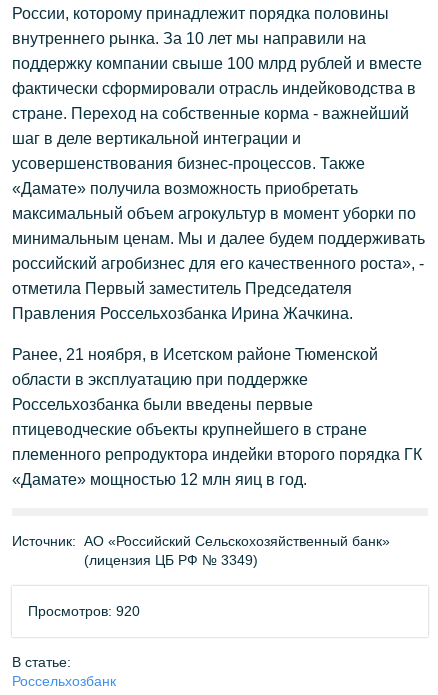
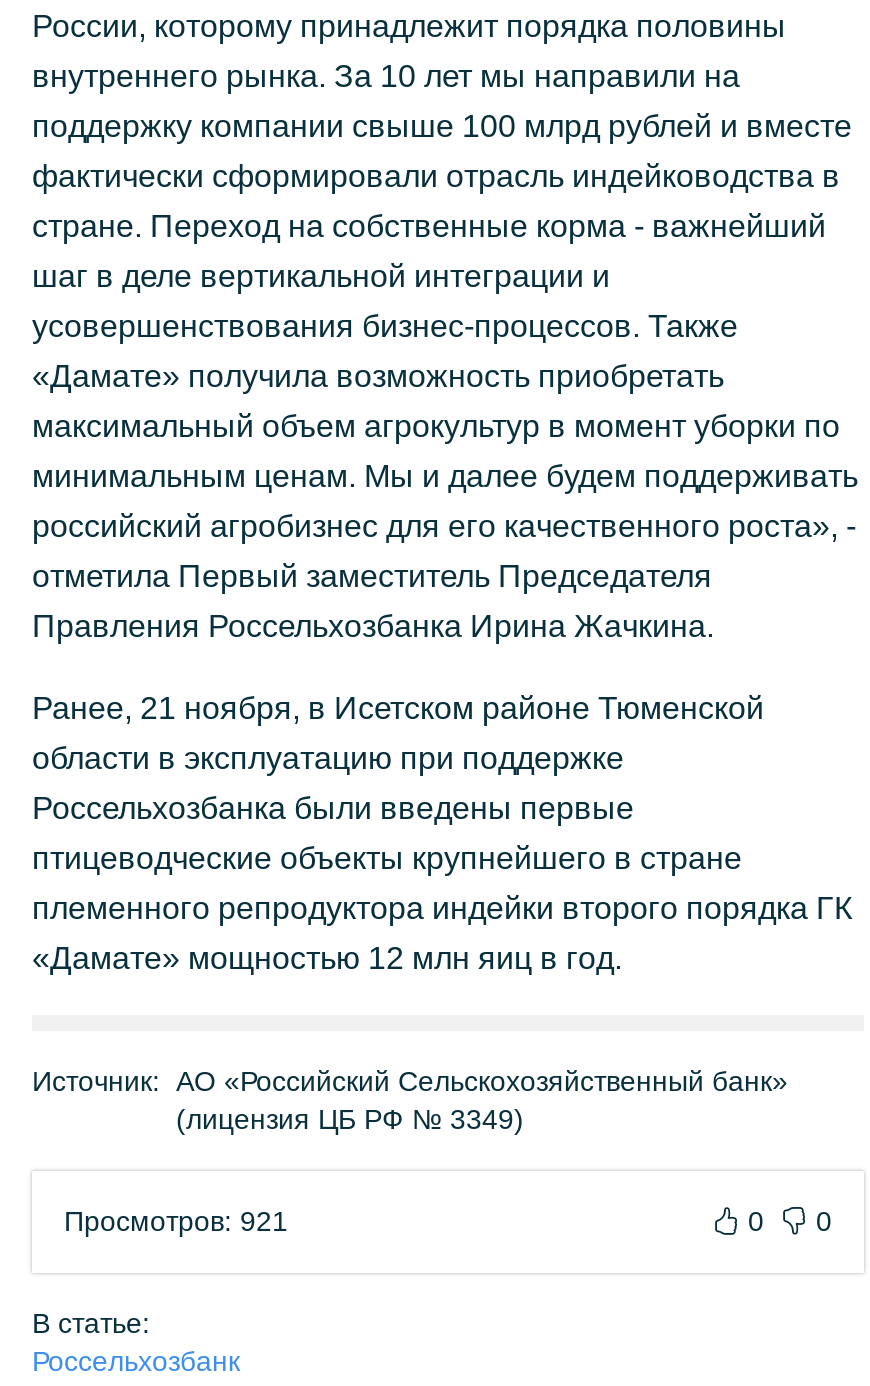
[28,603,140,619] Просмотров: 920 -> [64,1205,832,1237] Просмотров: 921 | 0 | 0

